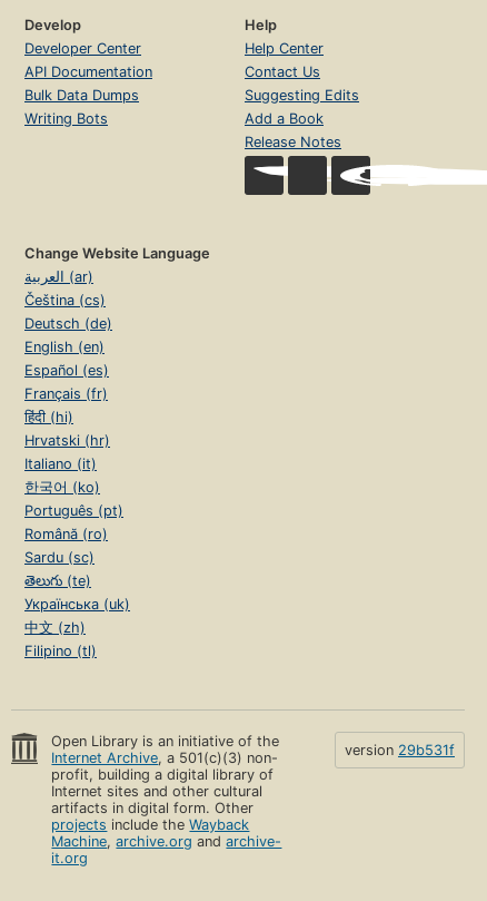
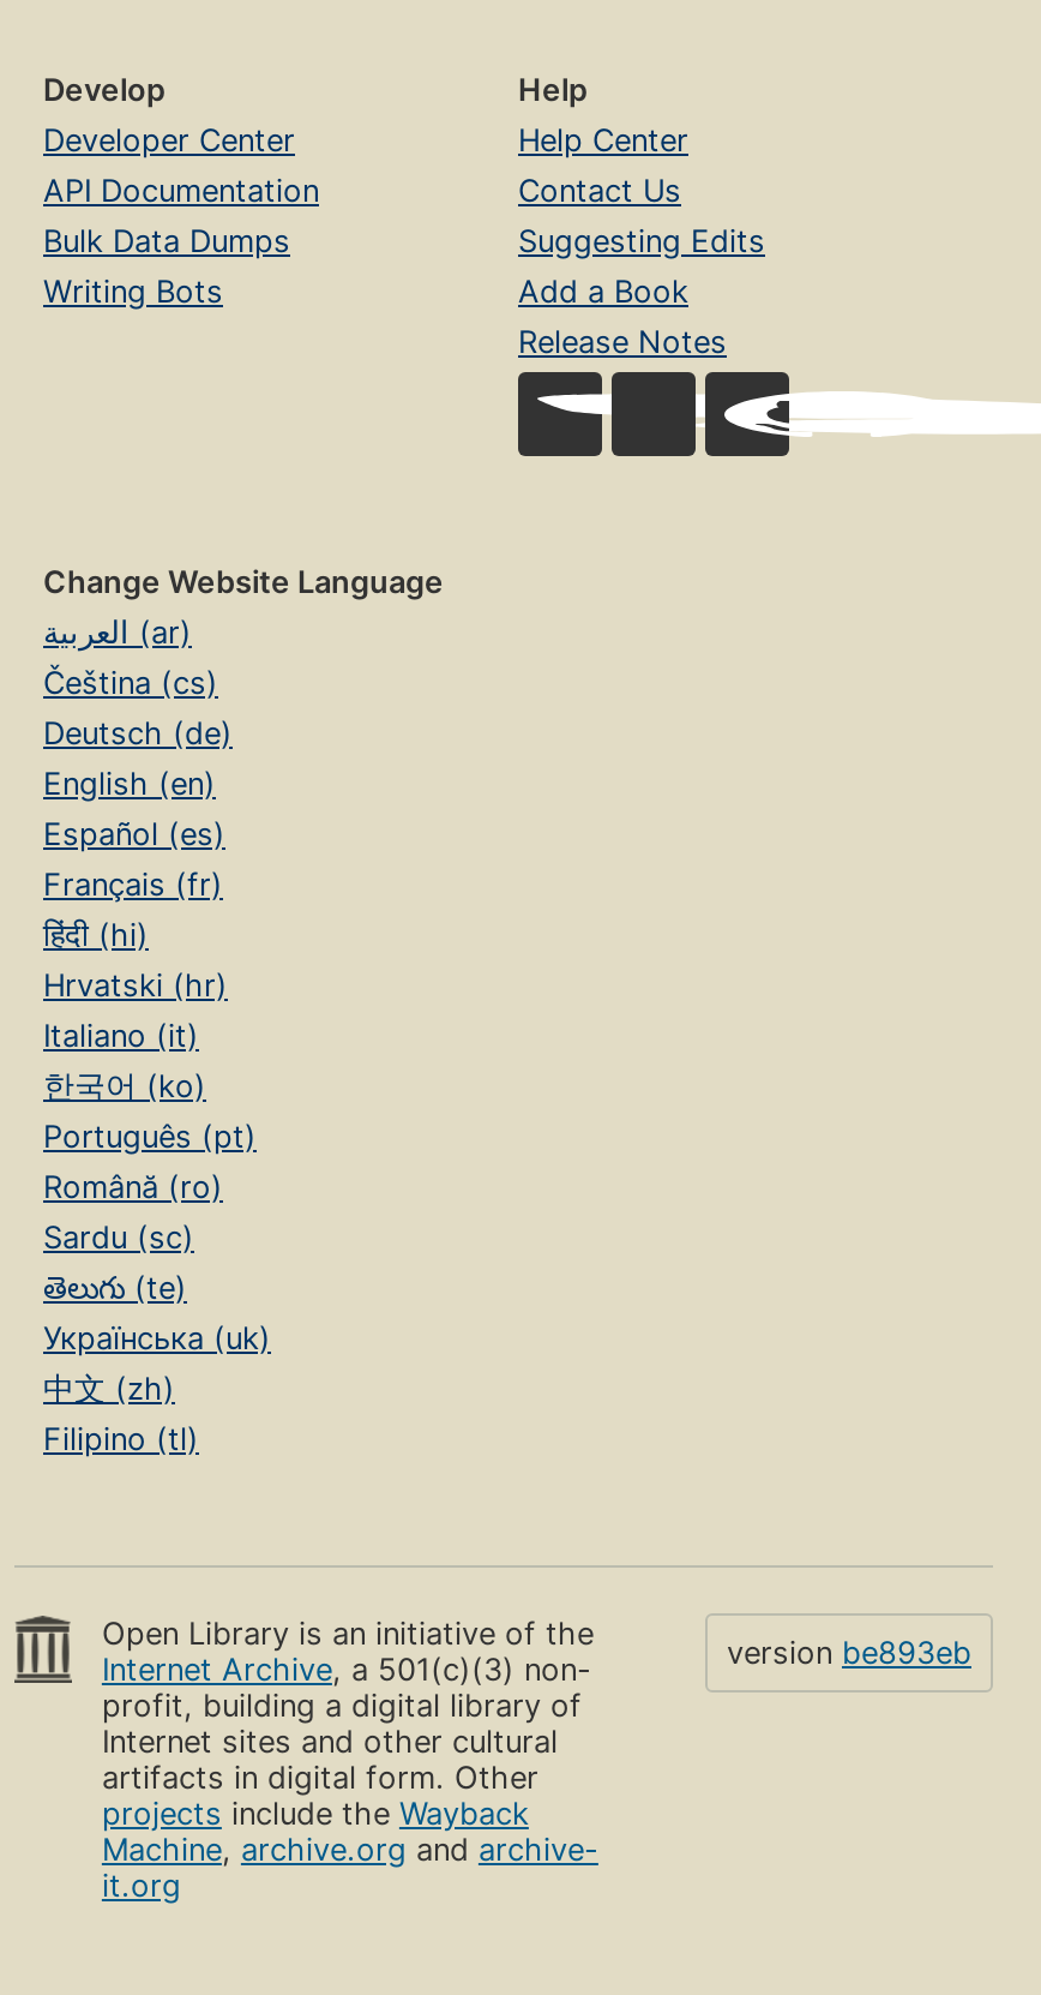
[345,742,455,759] version 29b531f -> [727,1635,971,1671] version be893eb

